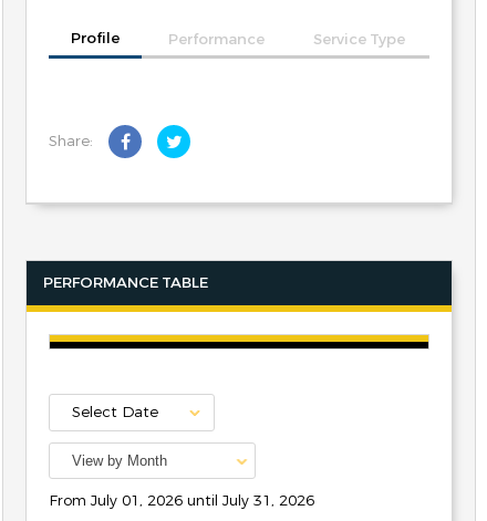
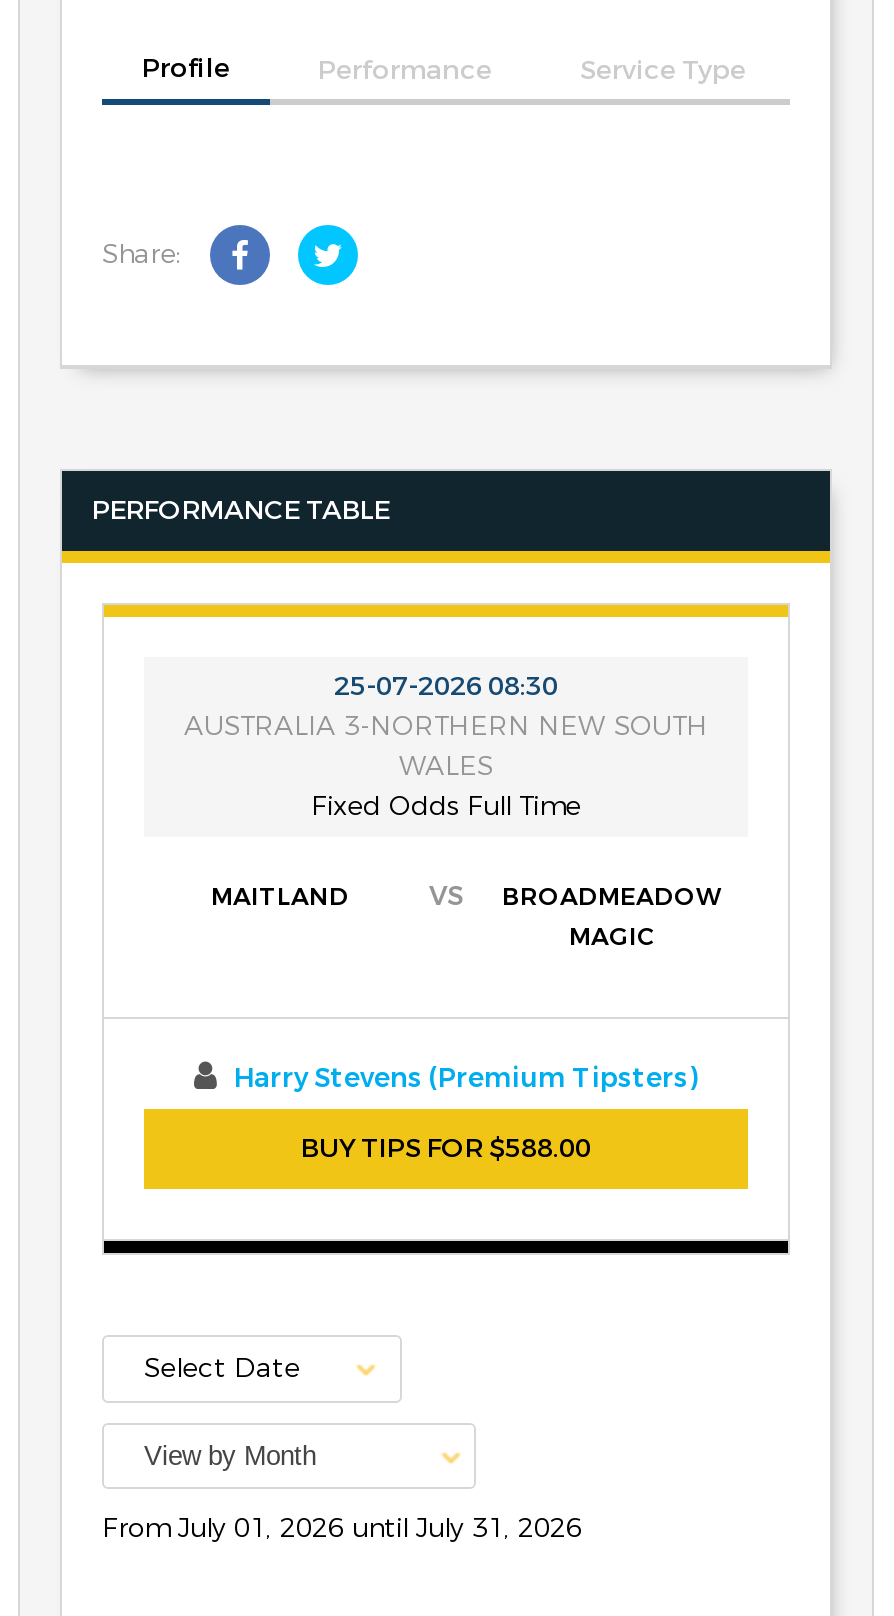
none -> [184,669,722,953] 25-07-2026 08:30 | AUSTRALIA 3-NORTHERN NEW SOUTH | WALES | Fixed Odds Full Time | MAITLAND | VS | BROADMEADOW | MAGIC
none -> [234,1061,698,1167] Harry Stevens (Premium Tipsters) | BUY TIPS FOR $588.00

